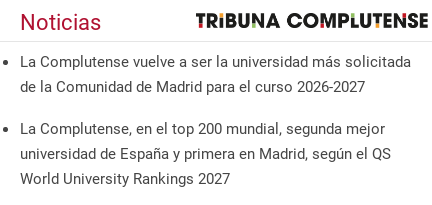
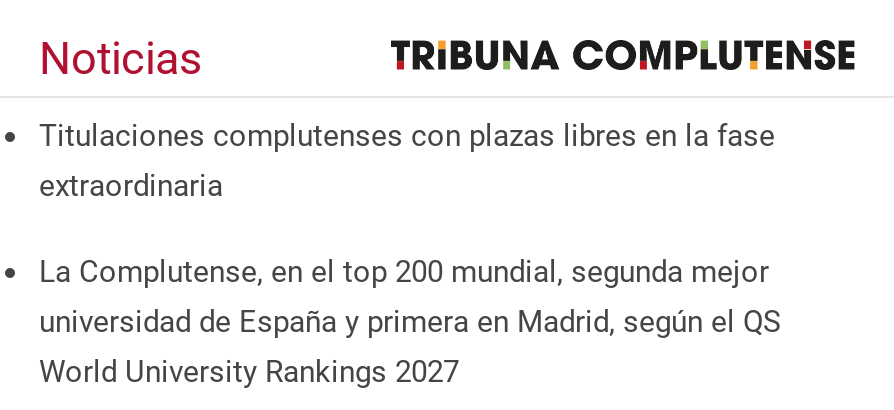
[20,53,411,96] La Complutense vuelve a ser la universidad más solicitada | de la Comunidad de Madrid para el curso 2026-2027 -> [39,119,775,205] Titulaciones complutenses con plazas libres en la fase | extraordinaria

